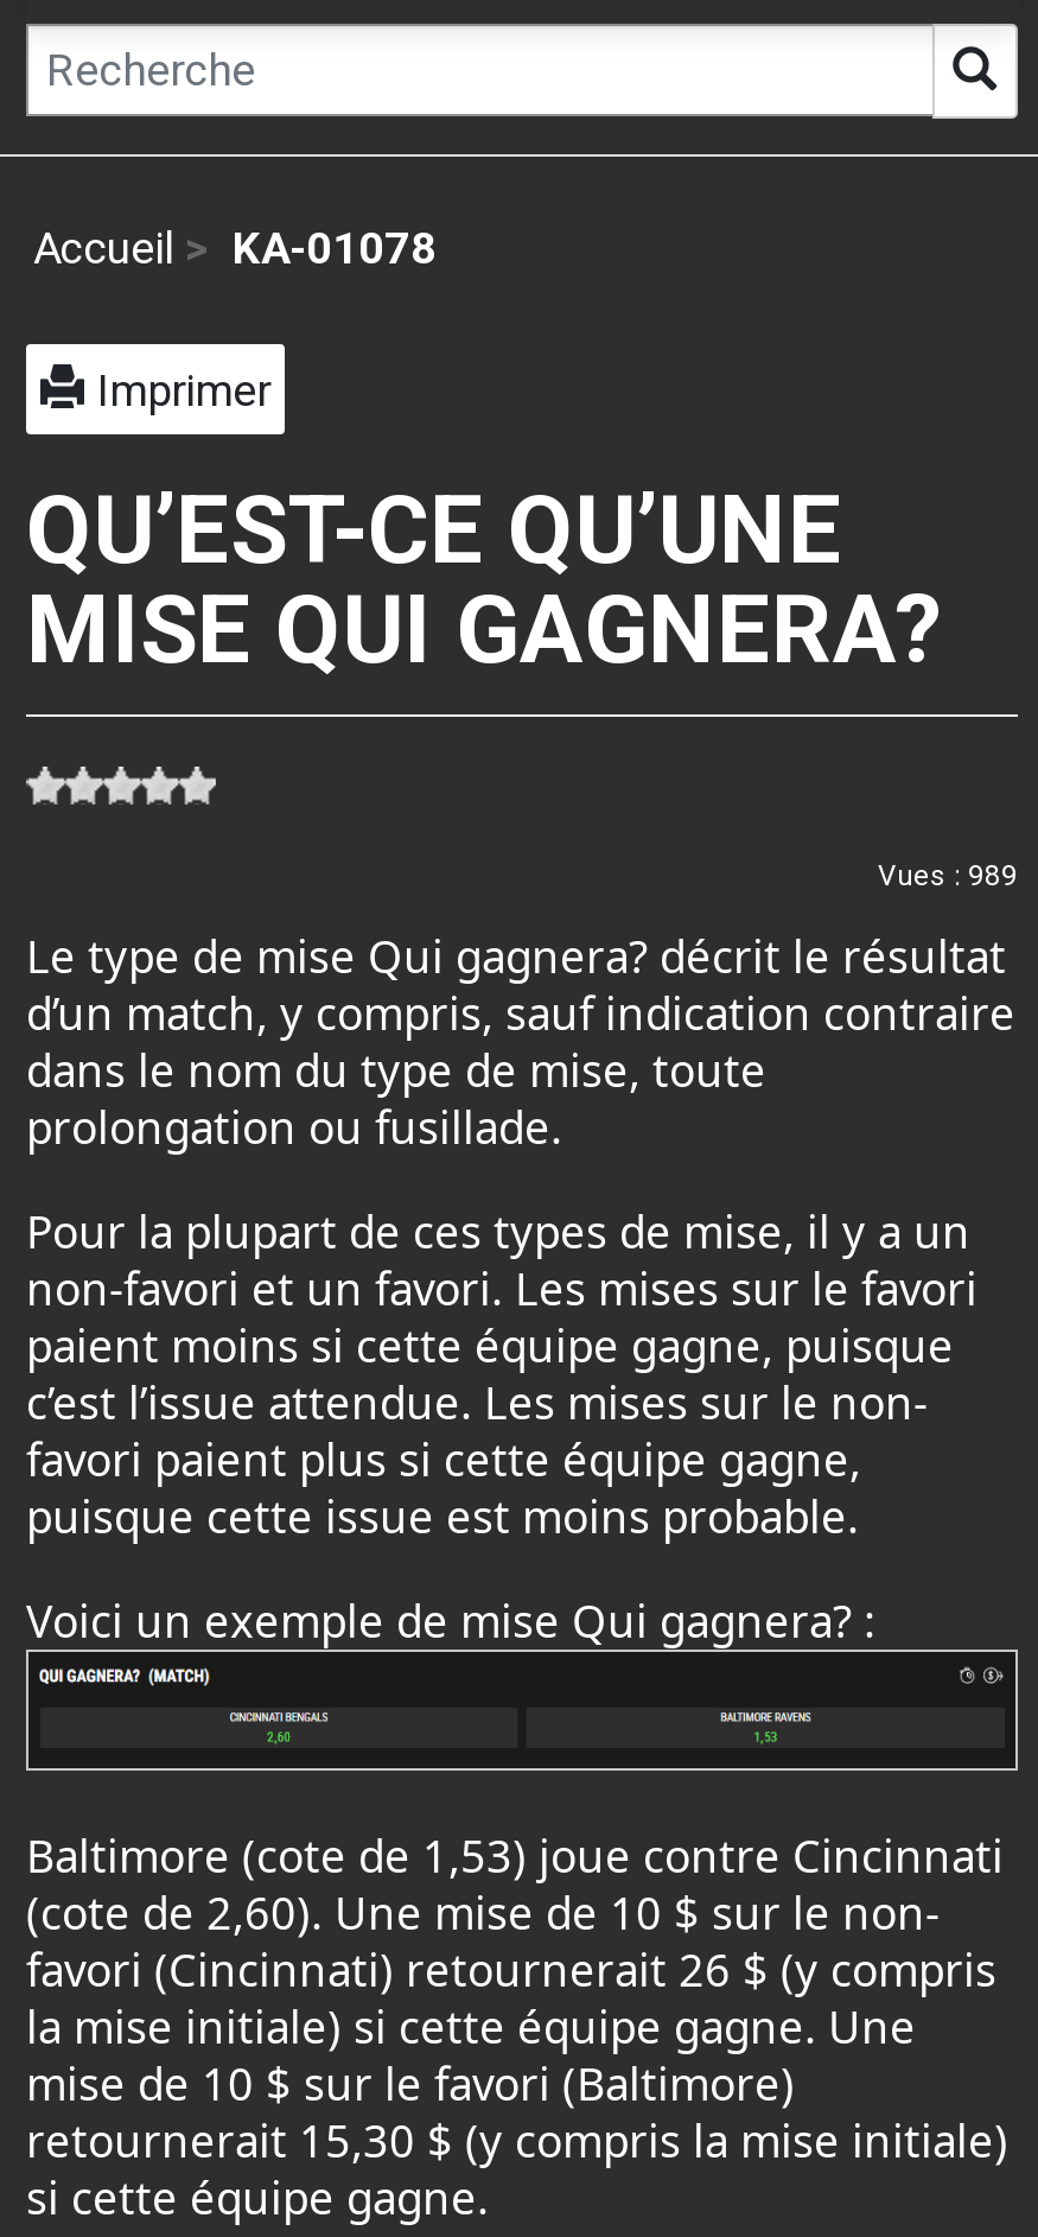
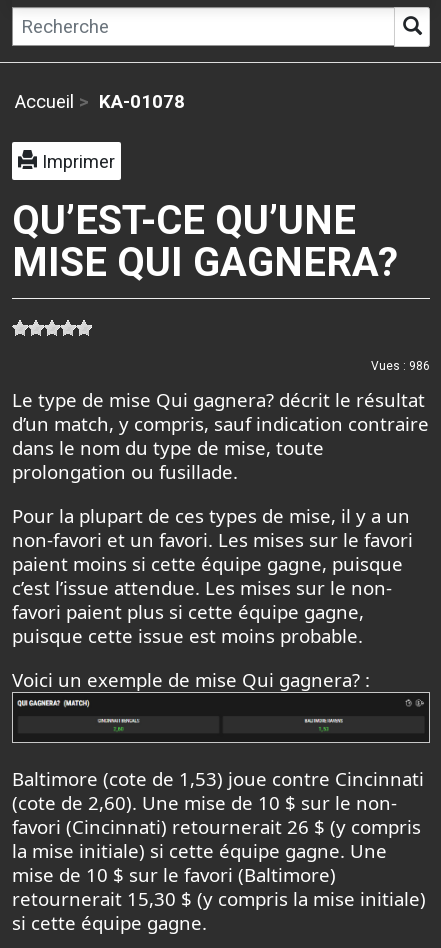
[878,859,1018,892] Vues : 989 -> [371,359,430,373] Vues : 986

